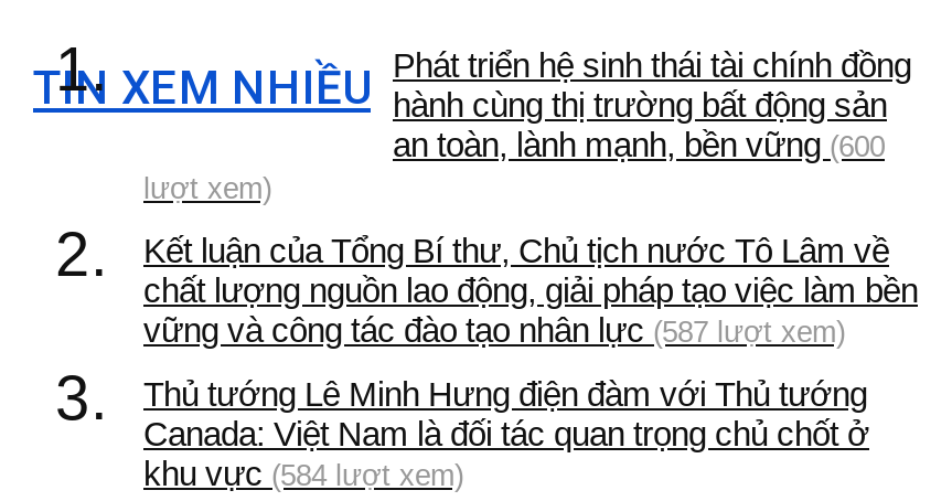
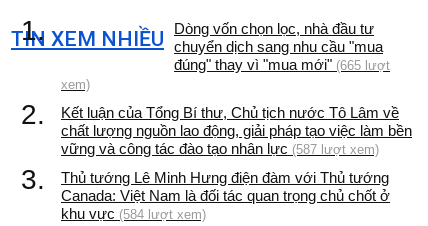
[143,46,911,205] Phát triển hệ sinh thái tài chính đồng | hành cùng thị trường bất động sản | an toàn, lành mạnh, bền vững (600 | lượt xem) -> [61,20,390,92] Dòng vốn chọn lọc, nhà đầu tư | chuyển dịch sang nhu cầu "mua | đúng" thay vì "mua mới" (665 lượt | xem)

